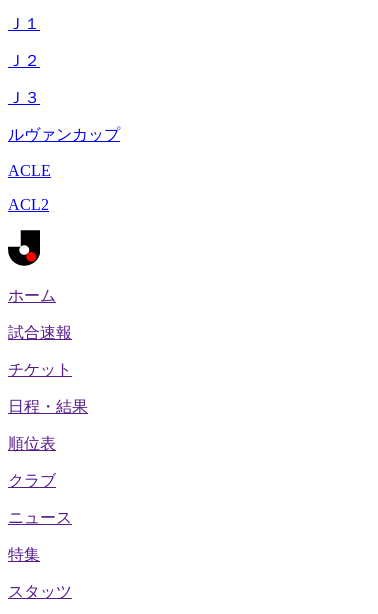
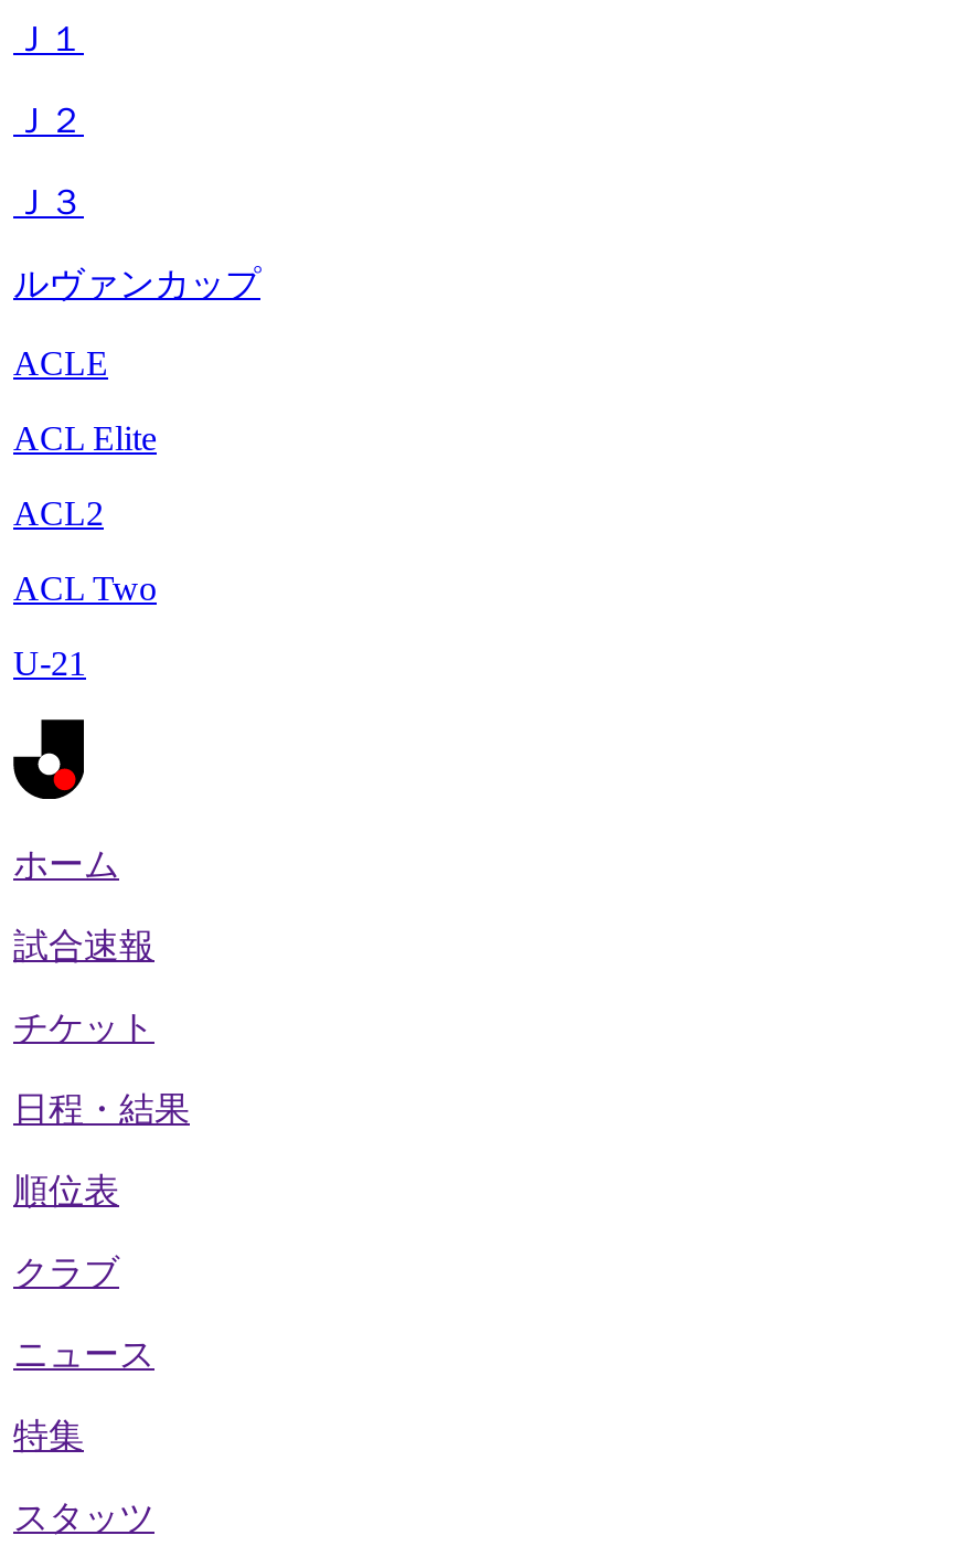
none -> [13,419,157,457] ACL Elite
none -> [13,569,157,682] ACL Two | U-21

